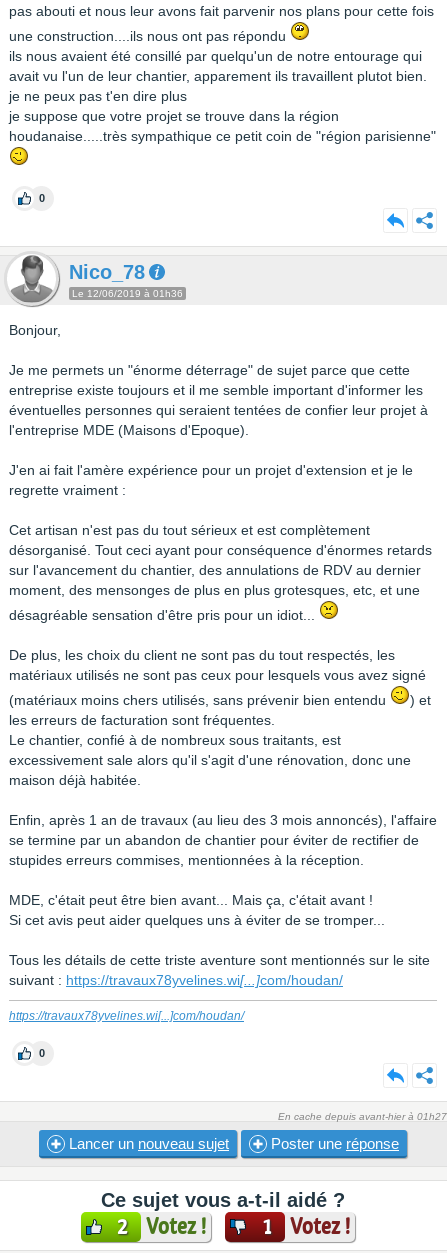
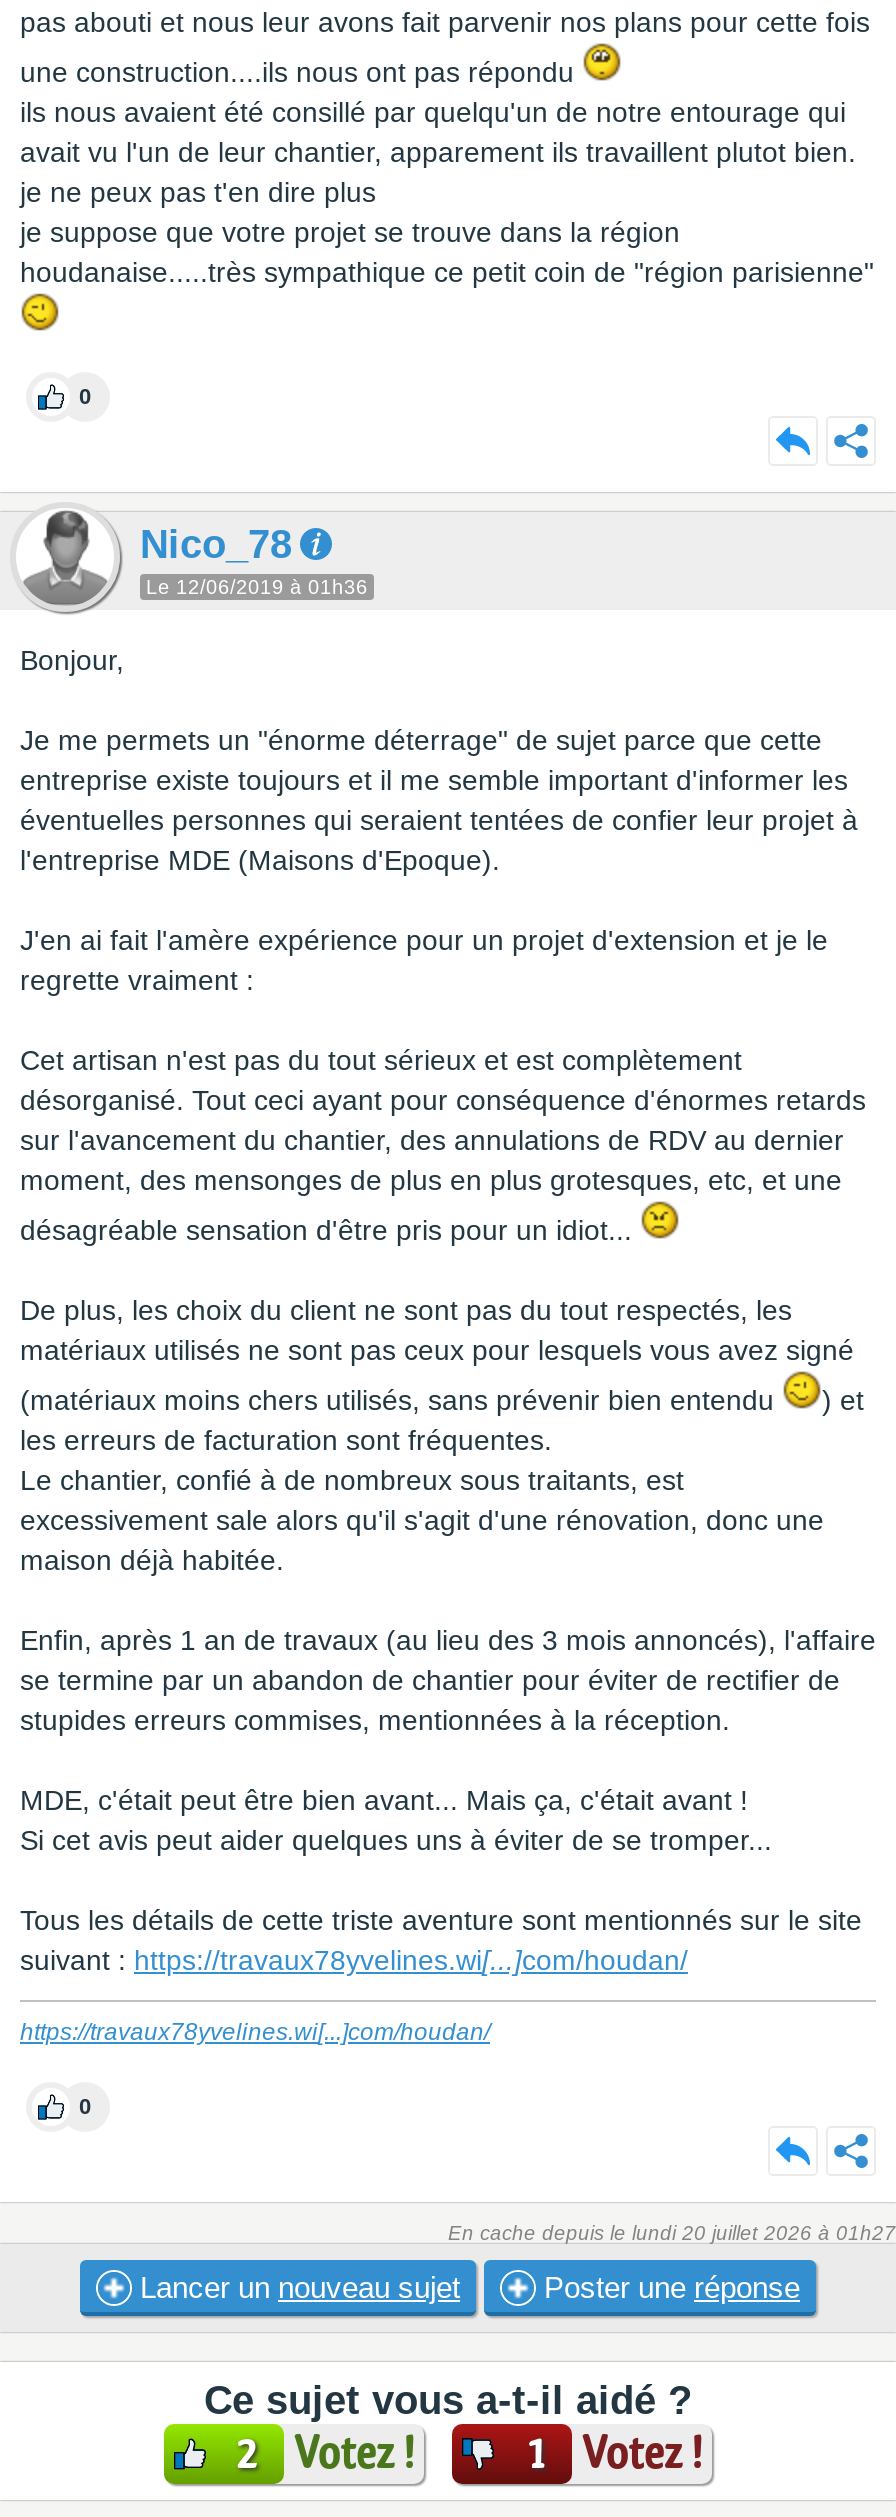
[278,1111,447,1122] En cache depuis avant-hier à 01h27 -> [448,2222,896,2244] En cache depuis le lundi 20 juillet 2026 à 01h27

